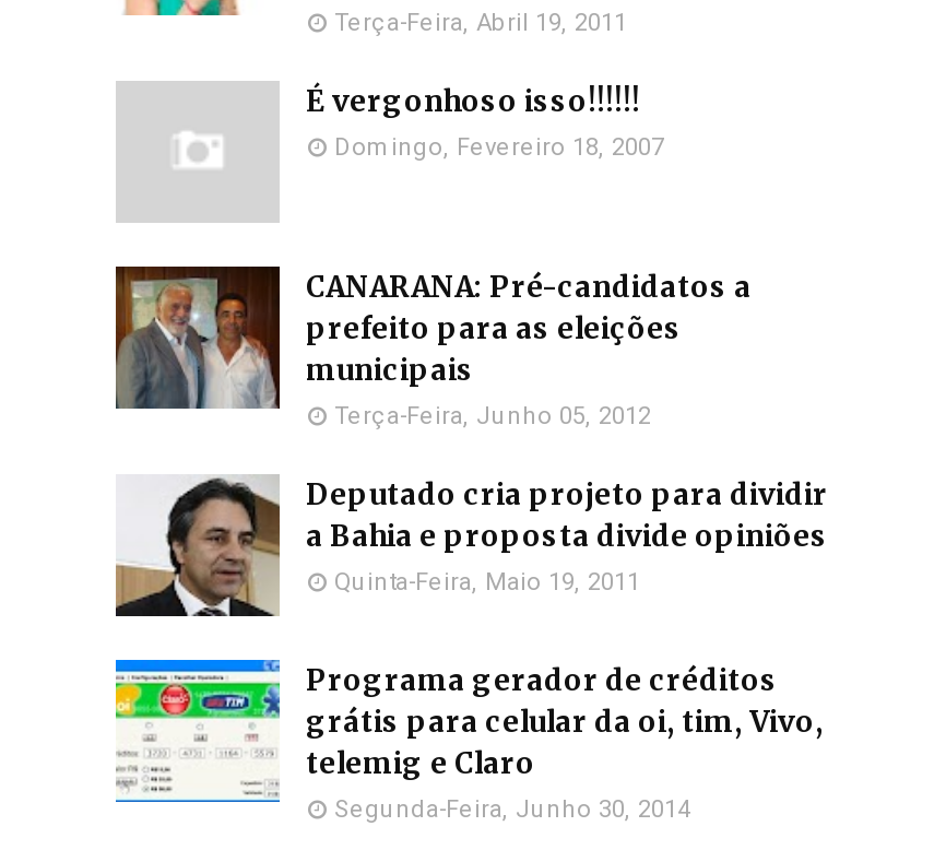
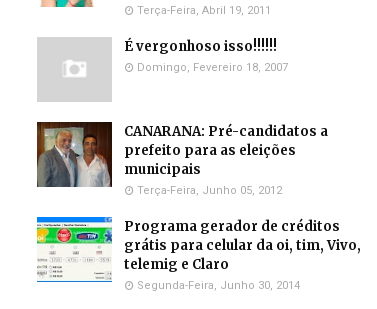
[114,474,828,618] [image] | Deputado cria projeto para dividir | a Bahia e proposta divide opiniões | Quinta-Feira, Maio 19, 2011 -> none

